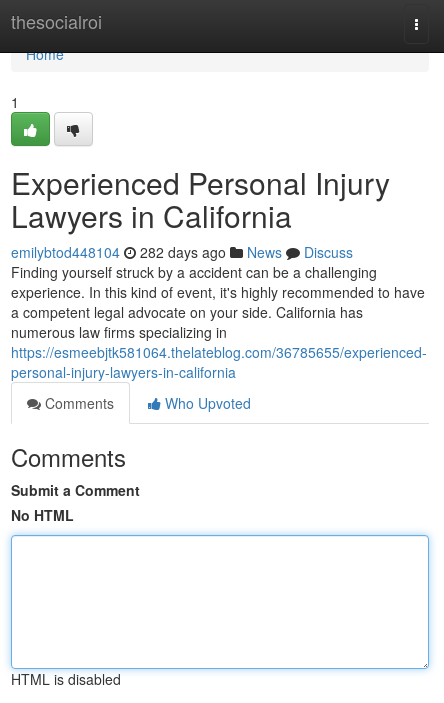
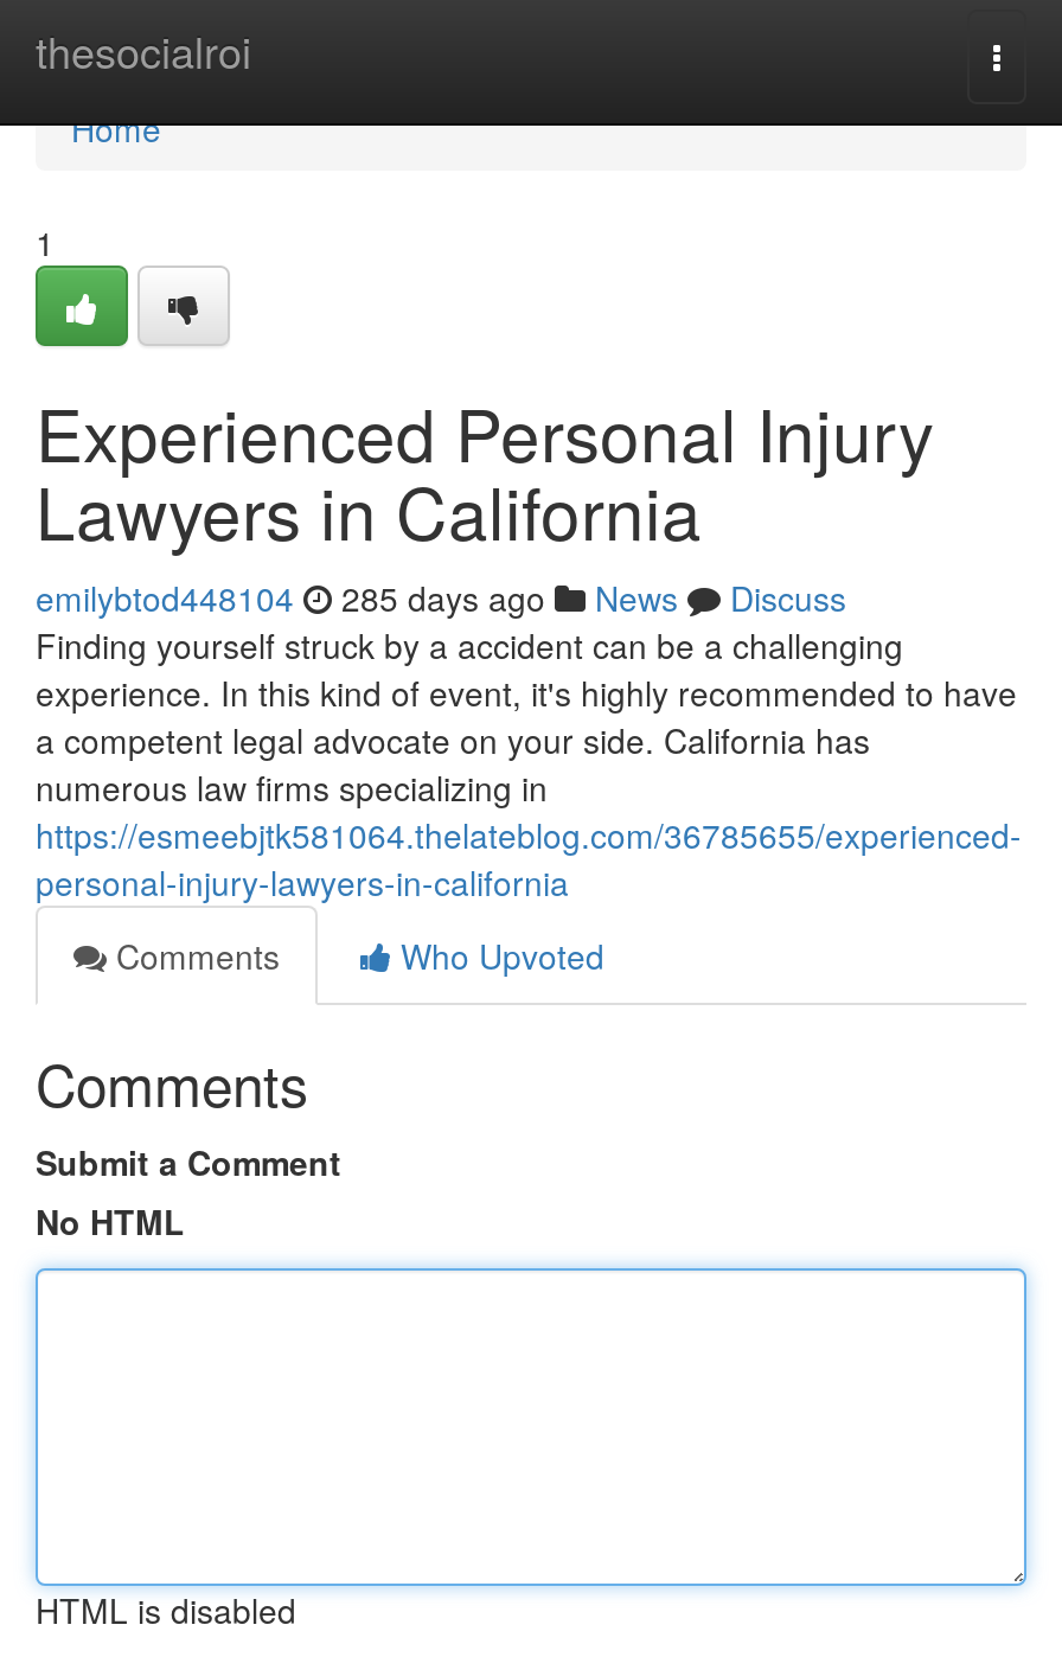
[11,242,353,262] emilybtod448104 282 days ago News Discuss -> [36,574,846,621] emilybtod448104 285 days ago News Discuss

